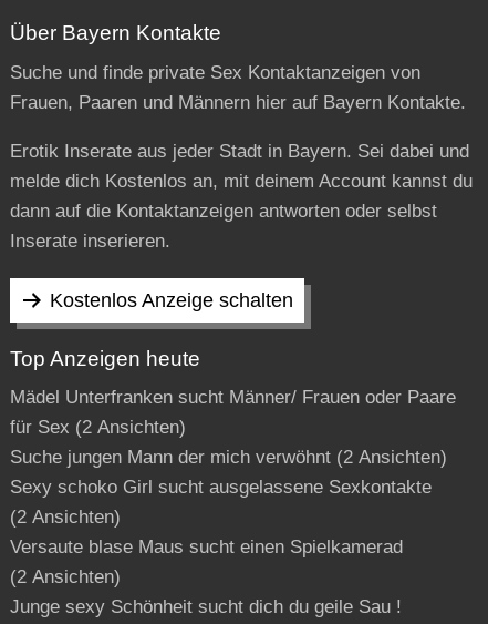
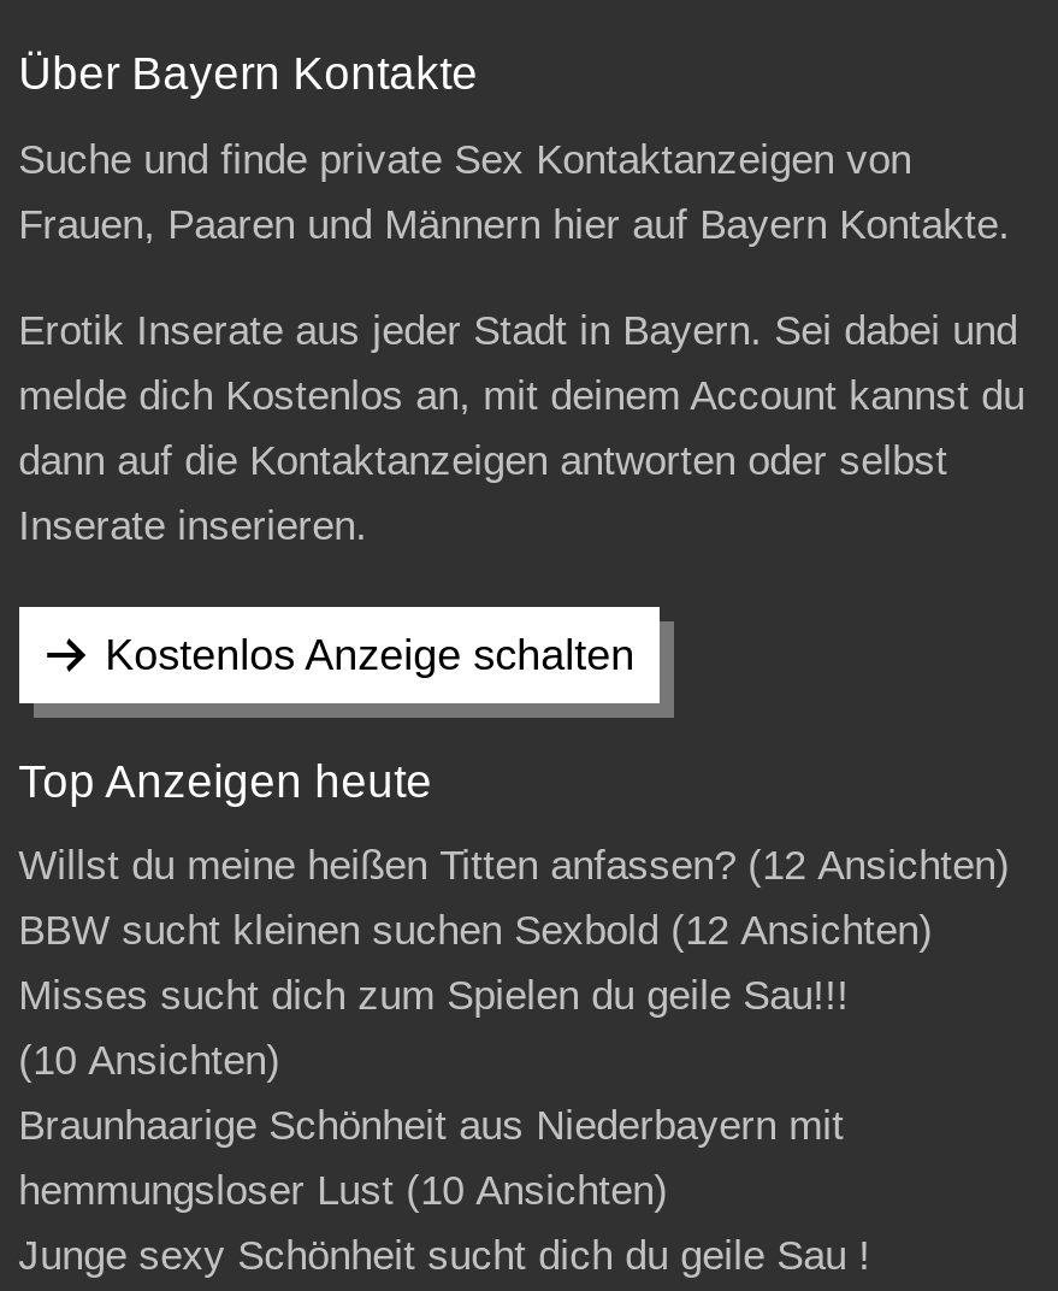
[10,387,455,588] Mädel Unterfranken sucht Männer/ Frauen oder Paare | für Sex (2 Ansichten) | Suche jungen Mann der mich verwöhnt (2 Ansichten) | Sexy schoko Girl sucht ausgelassene Sexkontakte | (2 Ansichten) | Versaute blase Maus sucht einen Spielkamerad | (2 Ansichten) -> [18,844,1010,1215] Willst du meine heißen Titten anfassen? (12 Ansichten) | BBW sucht kleinen suchen Sexbold (12 Ansichten) | Misses sucht dich zum Spielen du geile Sau!!! | (10 Ansichten) | Braunhaarige Schönheit aus Niederbayern mit | hemmungsloser Lust (10 Ansichten)

